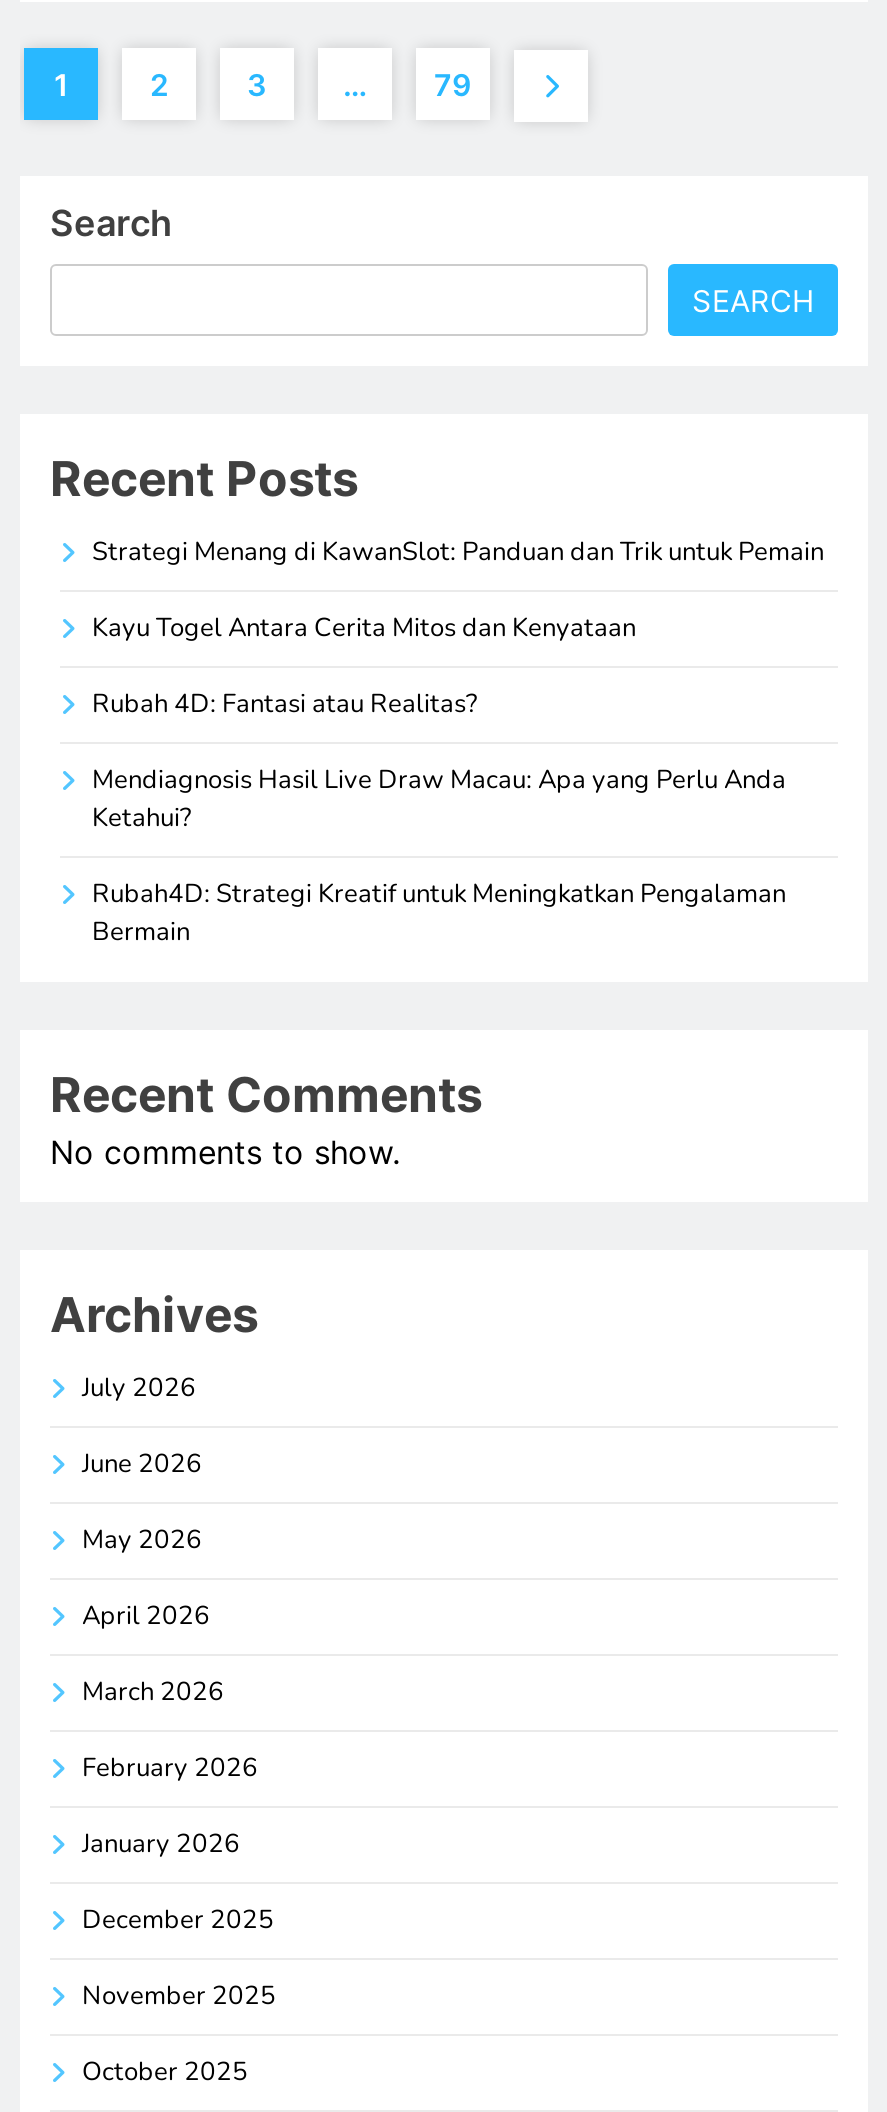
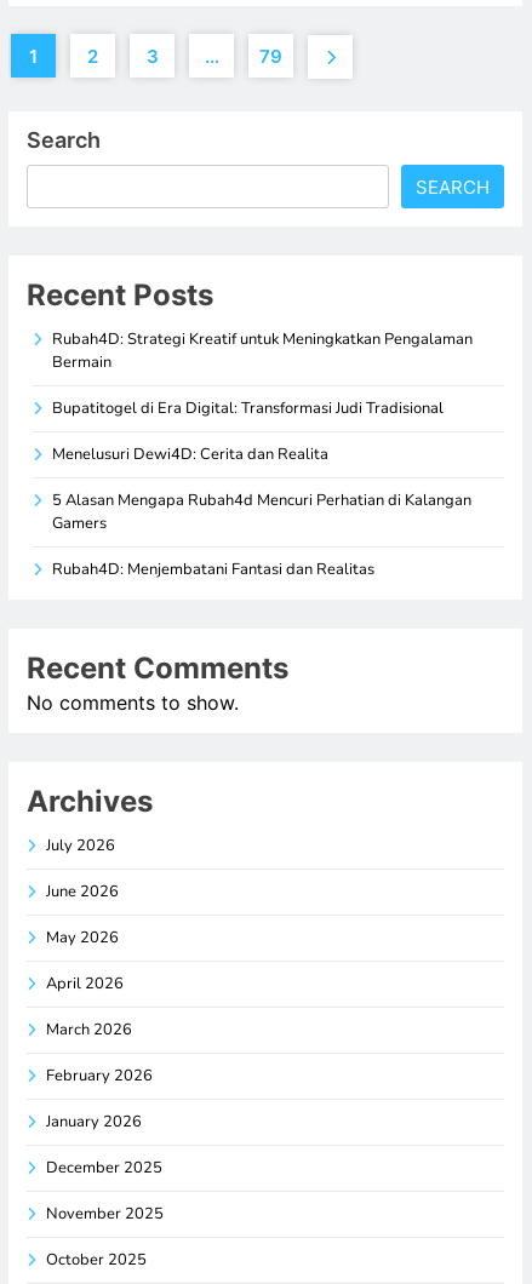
[92,533,824,835] Strategi Menang di KawanSlot: Panduan dan Trik untuk Pemain | Kayu Togel Antara Cerita Mitos dan Kenyataan | Rubah 4D: Fantasi atau Realitas? | Mendiagnosis Hasil Live Draw Macau: Apa yang Perlu Anda | Ketahui? -> none
moved [92,875,786,949] -> [52,328,473,373]: Rubah4D: Strategi Kreatif untuk Meningkatkan Pengalaman | Bermain
none -> [52,397,471,580] Bupatitogel di Era Digital: Transformasi Judi Tradisional | Menelusuri Dewi4D: Cerita dan Realita | 5 Alasan Mengapa Rubah4d Mencuri Perhatian di Kalangan | Gamers | Rubah4D: Menjembatani Fantasi dan Realitas

